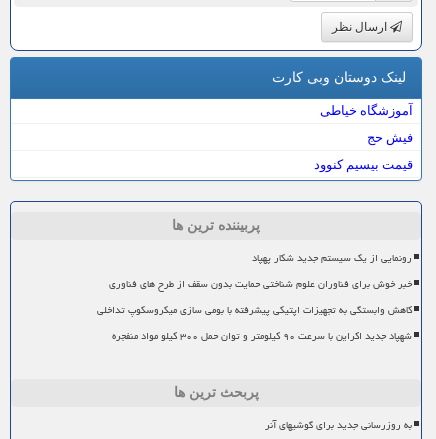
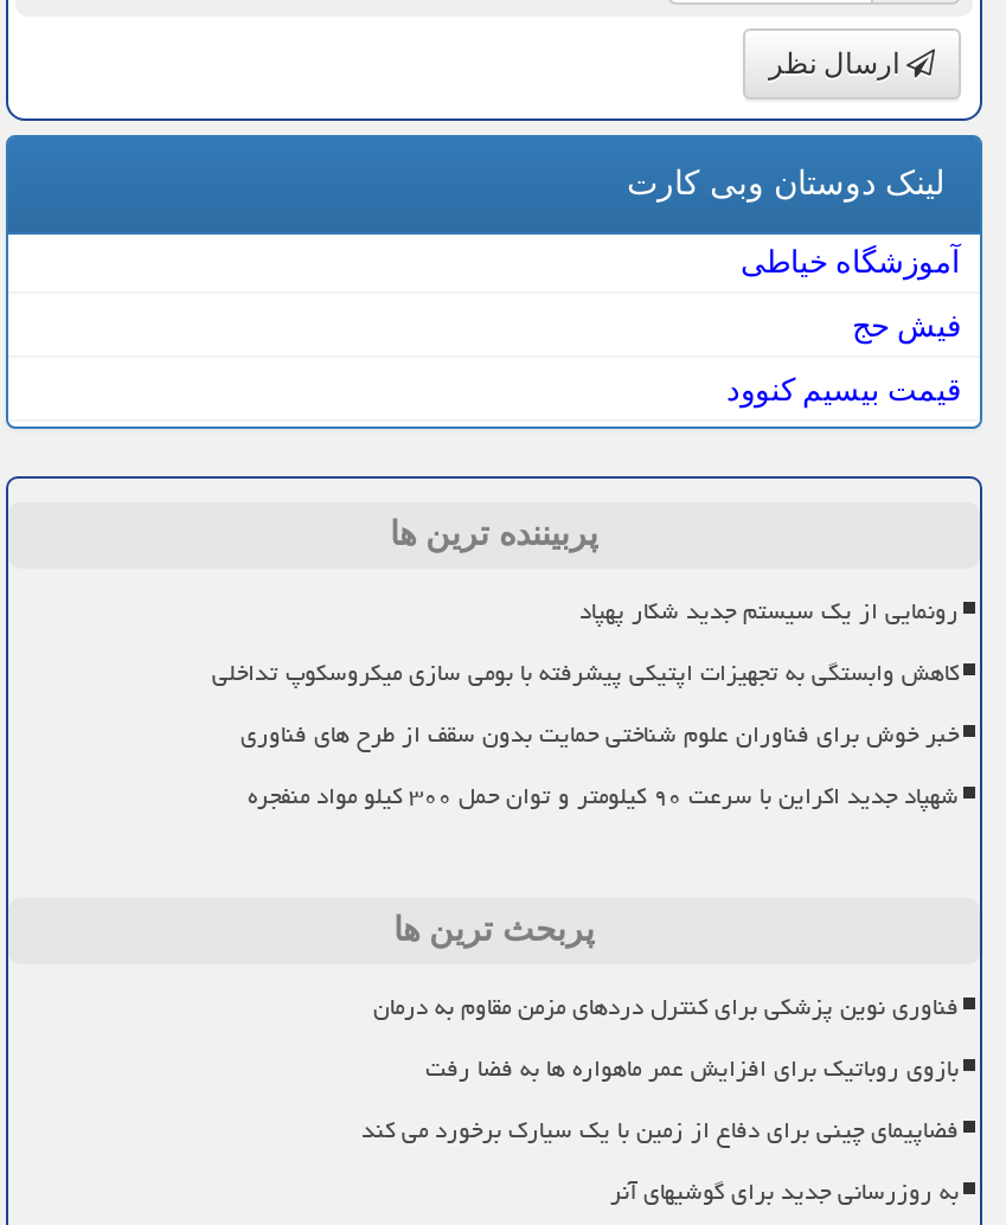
moved [97,300,412,320] -> [212,650,959,697]: کاهش وابستگی به تجهیزات اپتیکی پیشرفته با بومی سازی میکروسکوپ تداخلی
none -> [361,984,959,1155] فناوری نوین پزشکی برای کنترل دردهای مزمن مقاوم به درمان | بازوی روباتیک برای افزایش عمر ماهواره ها به فضا رفت | فضاپیمای چینی برای دفاع از زمین با یک سیارک برخورد می کند

